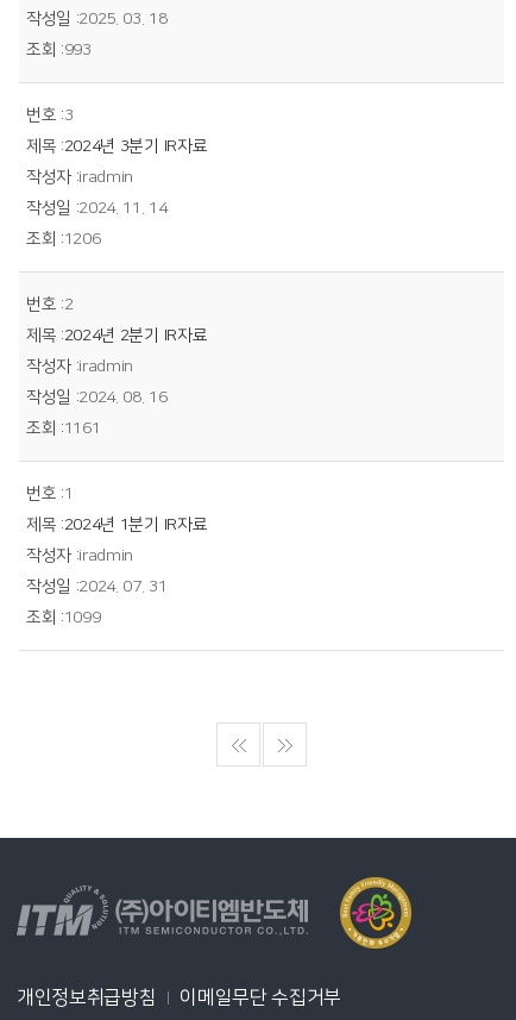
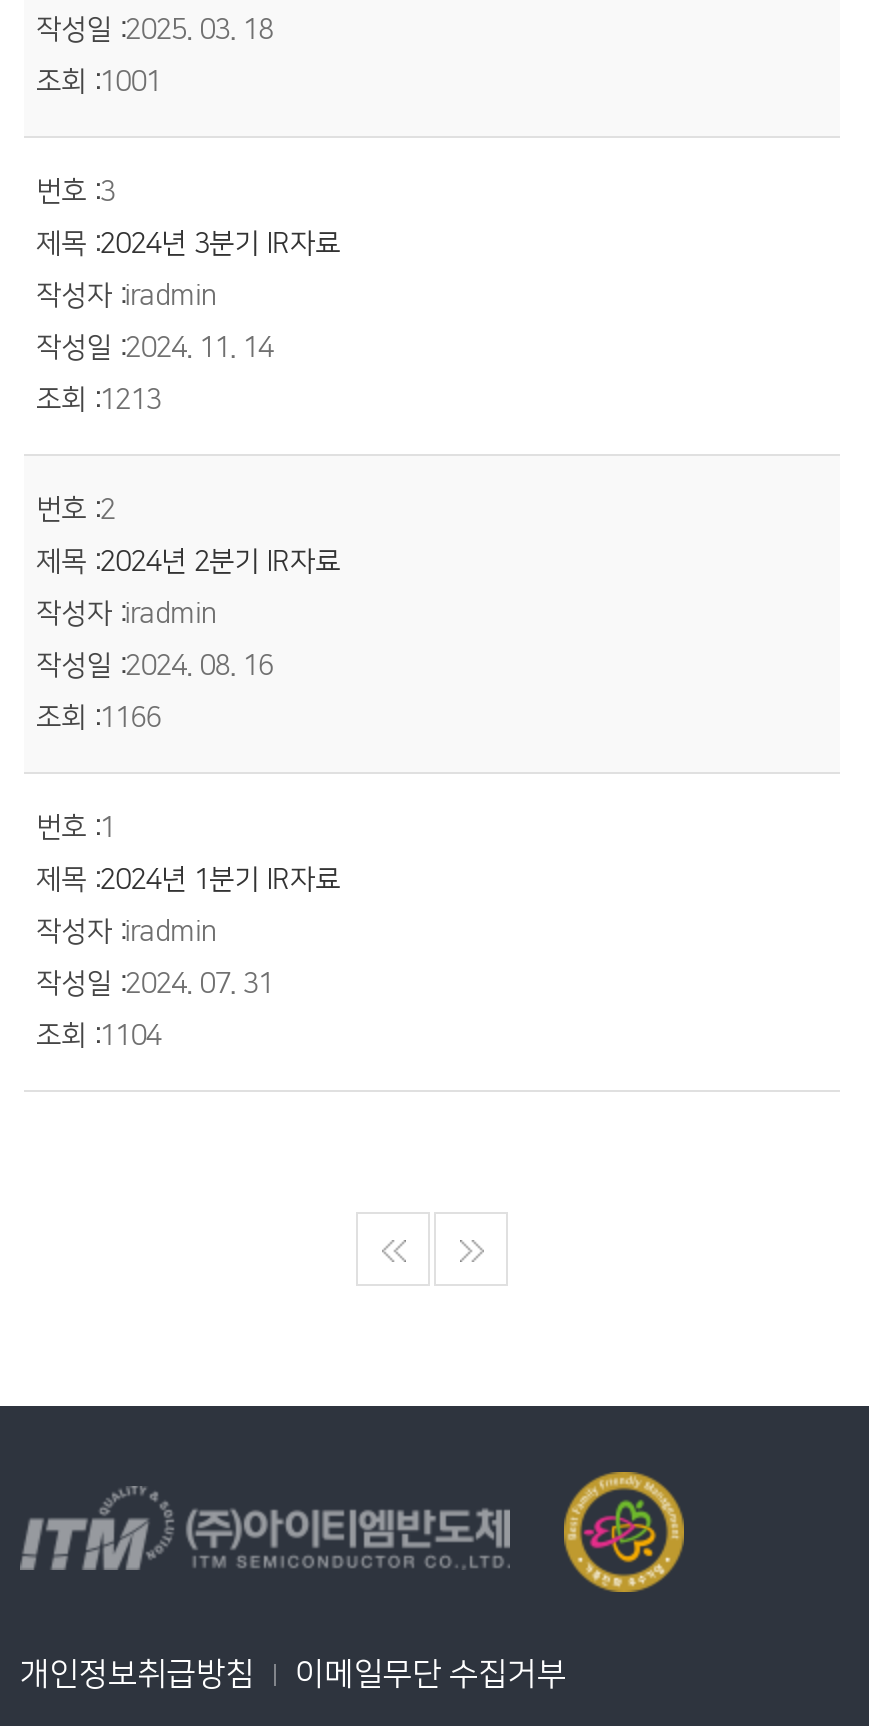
[64,40,91,60] 993 -> [99,66,161,98] 1001
[64,230,100,249] 1206 -> [99,384,161,416] 1213
[64,419,100,438] 1161 -> [99,702,161,734] 1166
[64,608,100,627] 1099 -> [99,1020,161,1052] 1104

